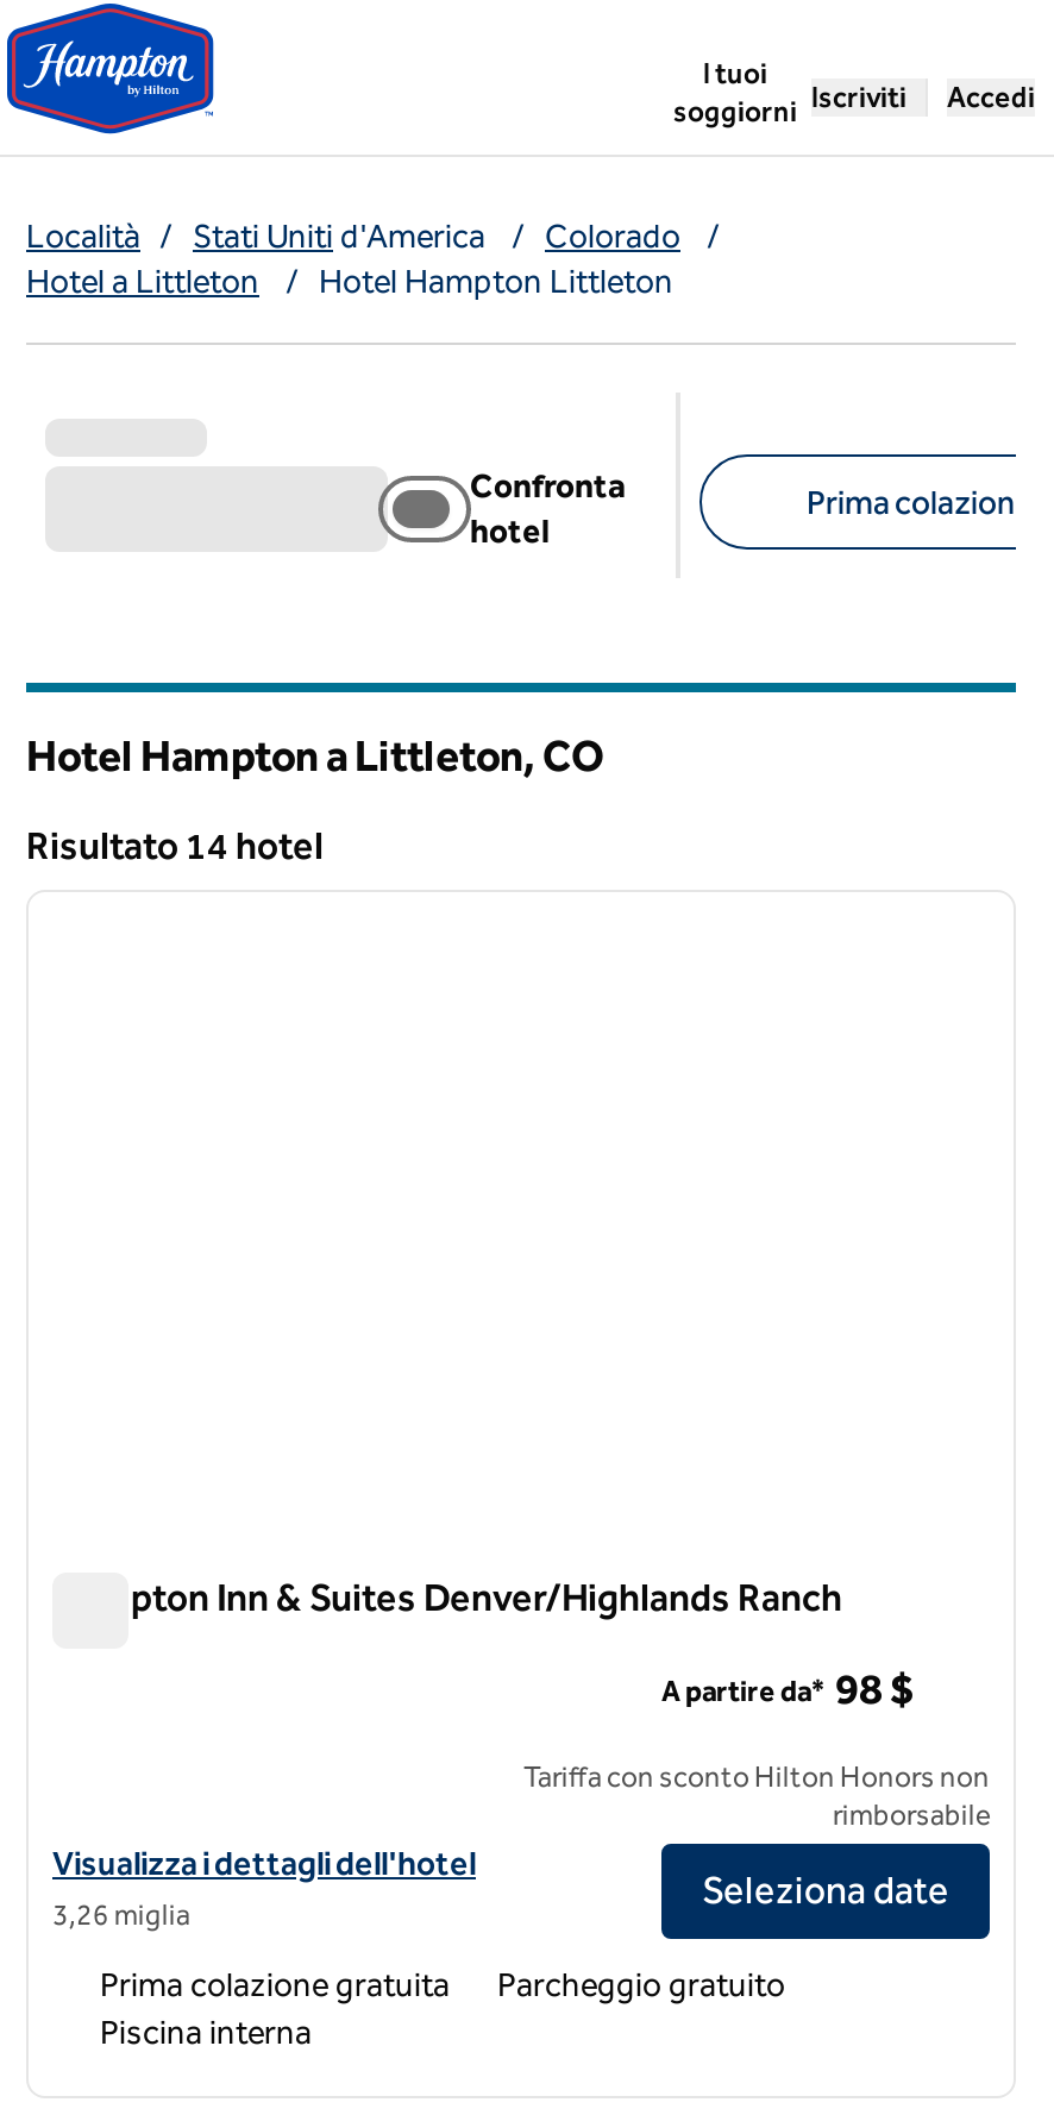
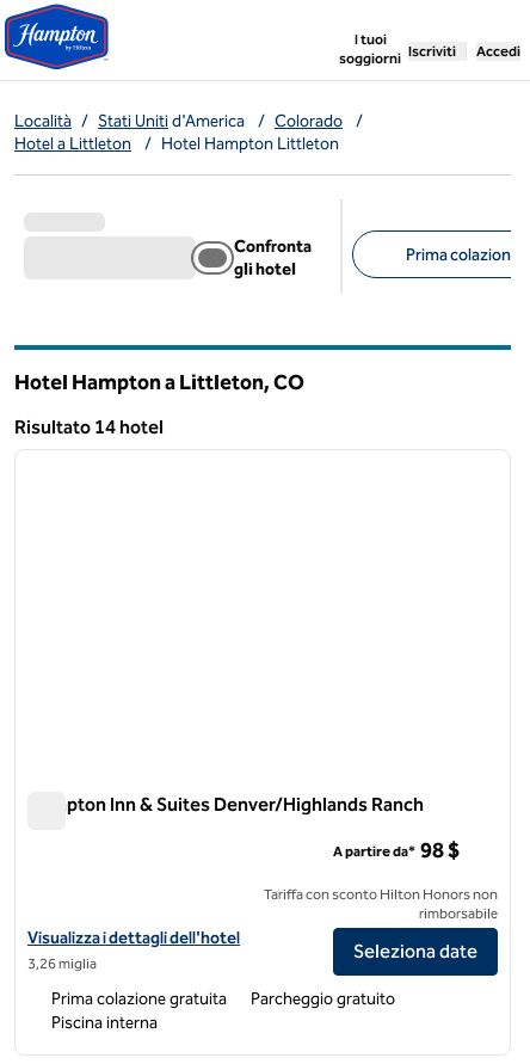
[470,512,551,552] hotel -> [234,259,296,279] gli hotel

